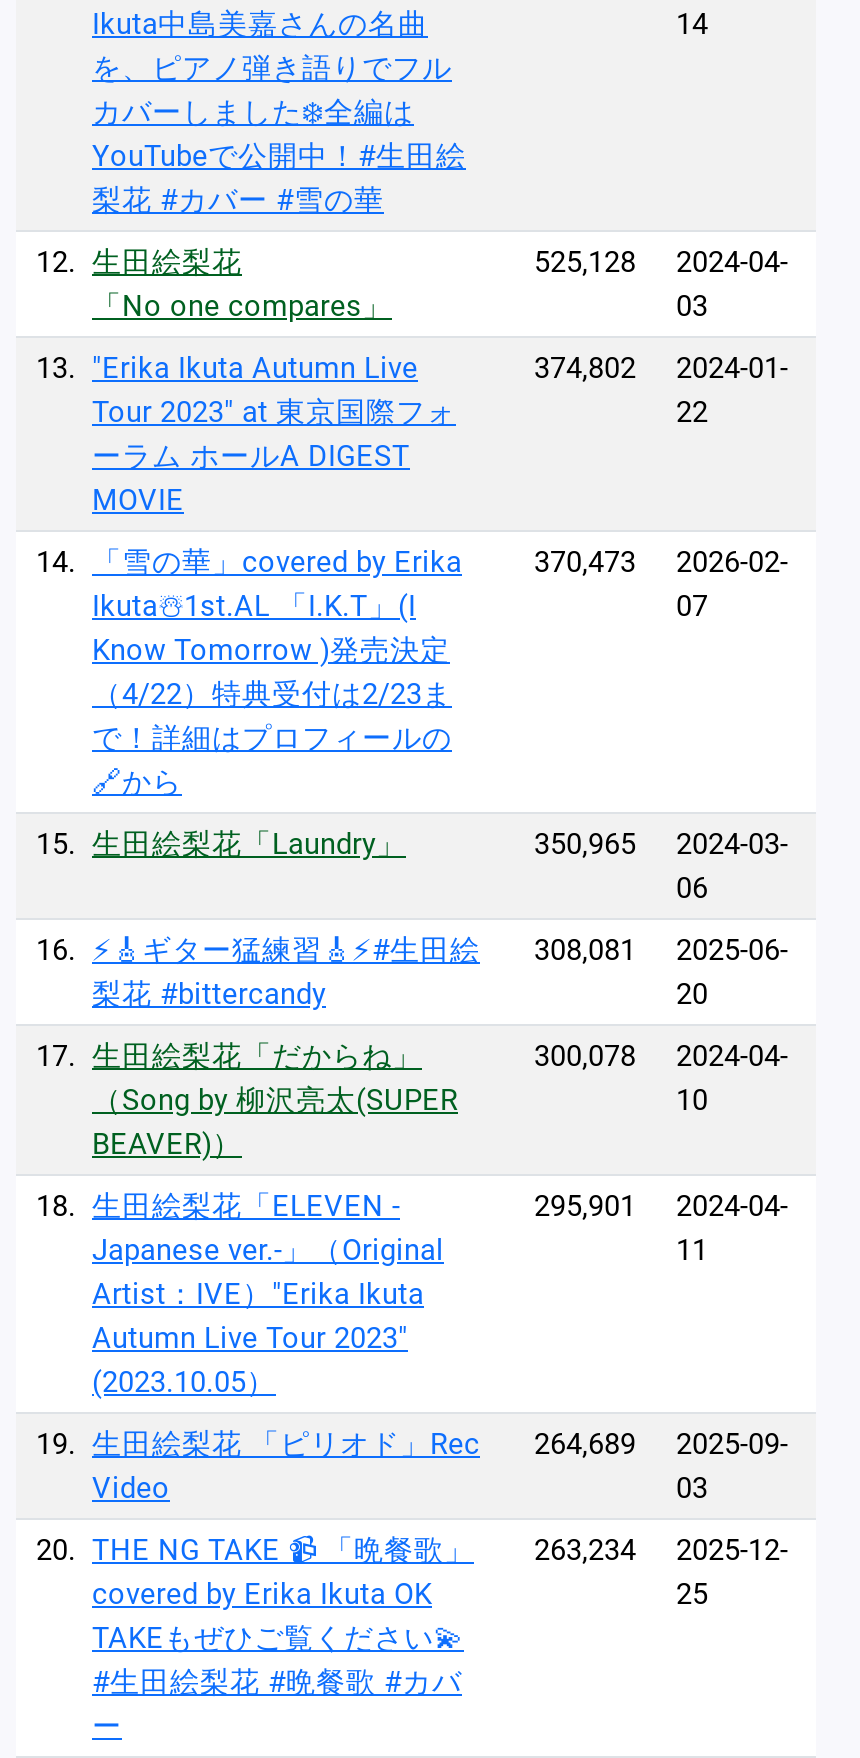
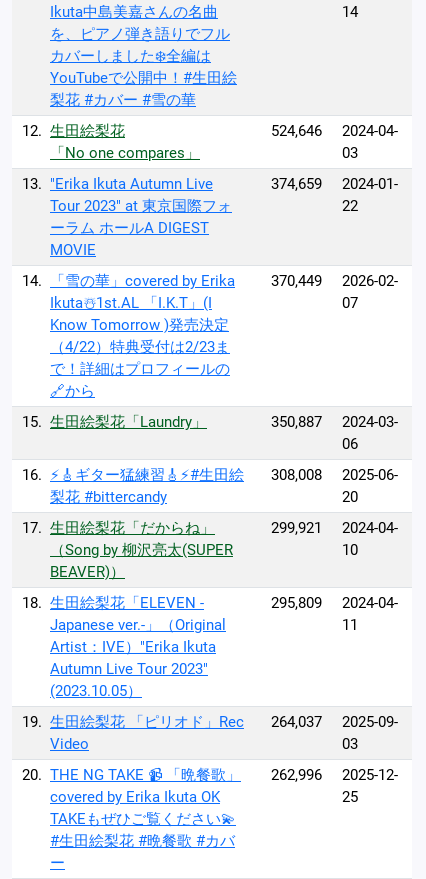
[534,244,788,280] 525,128 2024-04- -> [271,122,398,140] 524,646 2024-04-
[534,350,788,386] 374,802 2024-01- -> [271,175,398,193] 374,659 2024-01-
[36,544,788,580] 14. 「雪の華」covered by Erika 370,473 2026-02- -> [22,272,398,290] 14. 「雪の華」covered by Erika 370,449 2026-02-
[534,826,788,862] 350,965 2024-03- -> [271,413,398,431] 350,887 2024-03-
[534,932,636,968] 308,081 -> [271,466,322,484] 308,008
[534,1038,788,1074] 300,078 2024-04- -> [271,519,398,537] 299,921 2024-04-
[534,1188,788,1224] 295,901 2024-04- -> [271,594,398,612] 295,809 2024-04-
[36,1426,788,1462] 19. 生田絵梨花 「ピリオド」Rec 264,689 2025-09- -> [22,713,398,731] 19. 生田絵梨花 「ピリオド」Rec 264,037 2025-09-
[534,1532,636,1568] 263,234 -> [271,766,322,784] 262,996

